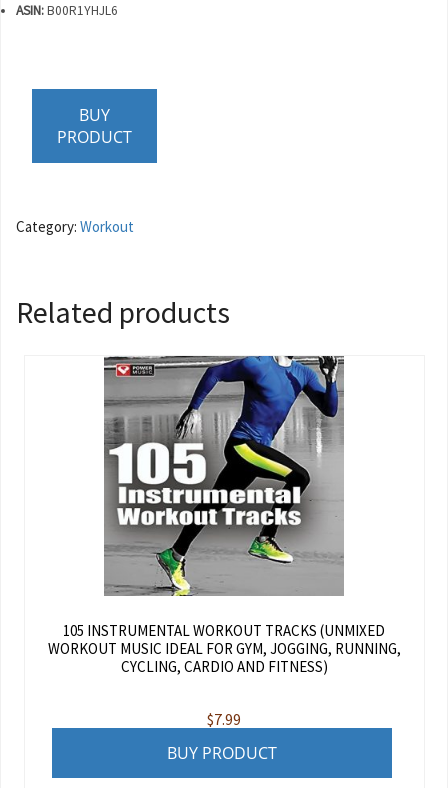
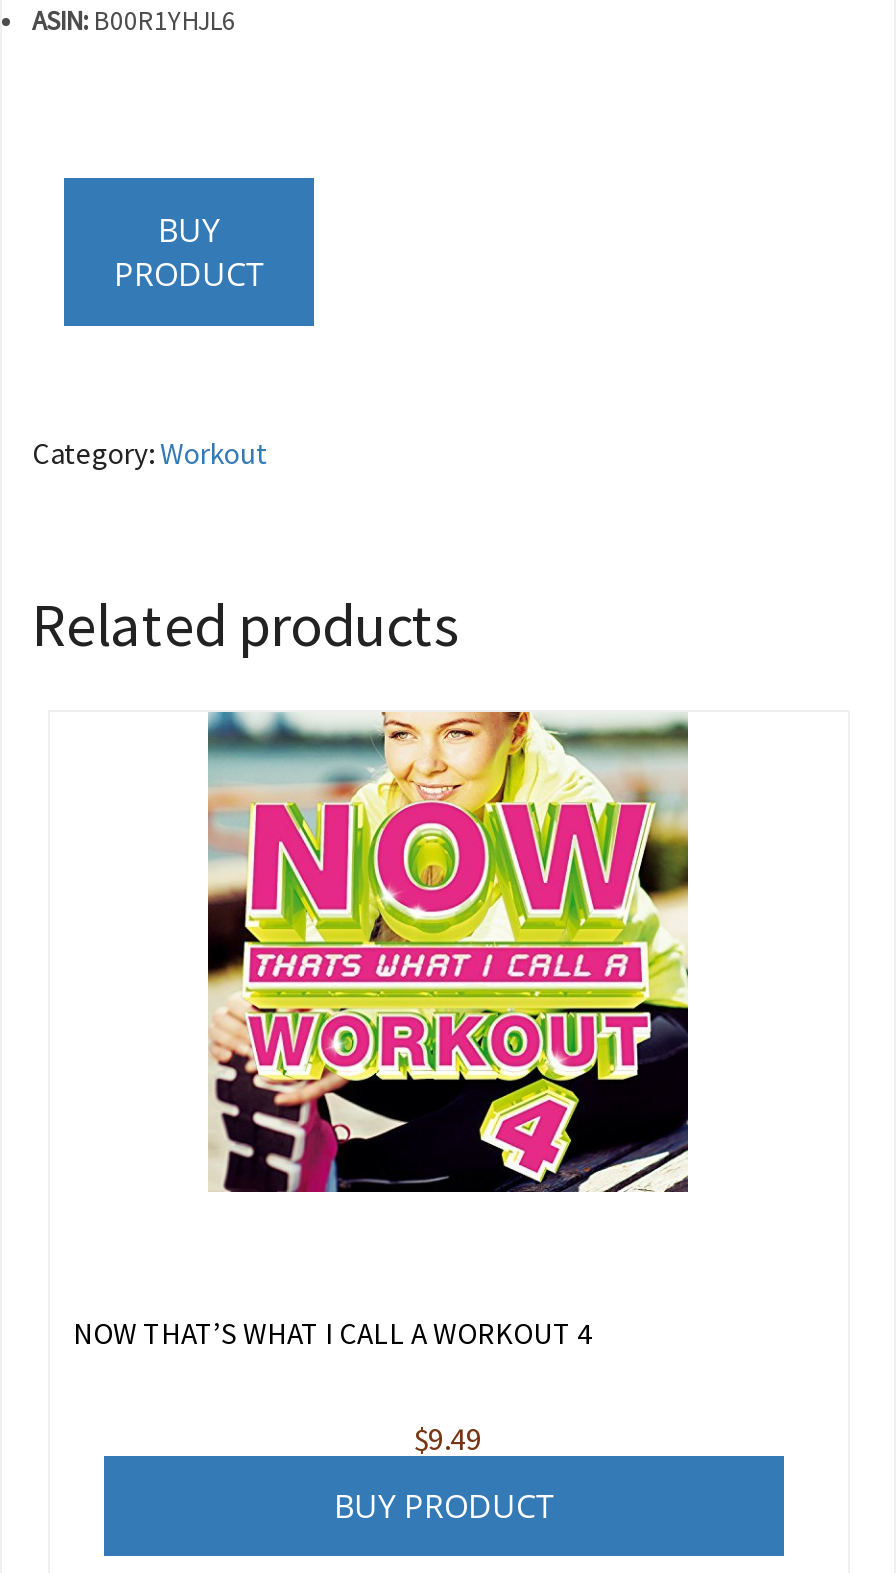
[103,355,344,597] [image] -> [206,710,690,1194] [image]
[47,621,400,676] 105 INSTRUMENTAL WORKOUT TRACKS (UNMIXED | WORKOUT MUSIC IDEAL FOR GYM, JOGGING, RUNNING, | CYCLING, CARDIO AND FITNESS) -> [73,1314,591,1352] NOW THAT’S WHAT I CALL A WORKOUT 4
[207,709,241,729] $7.99 -> [414,1418,482,1458] $9.49

